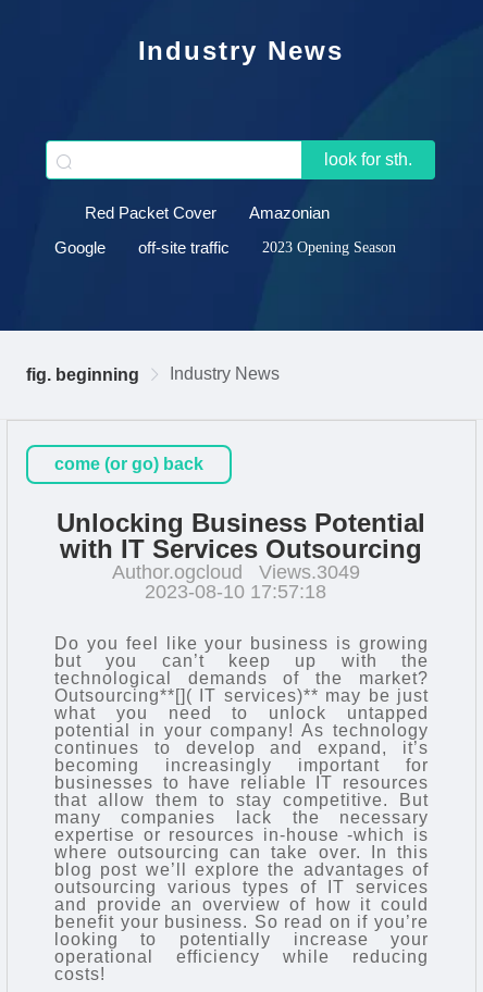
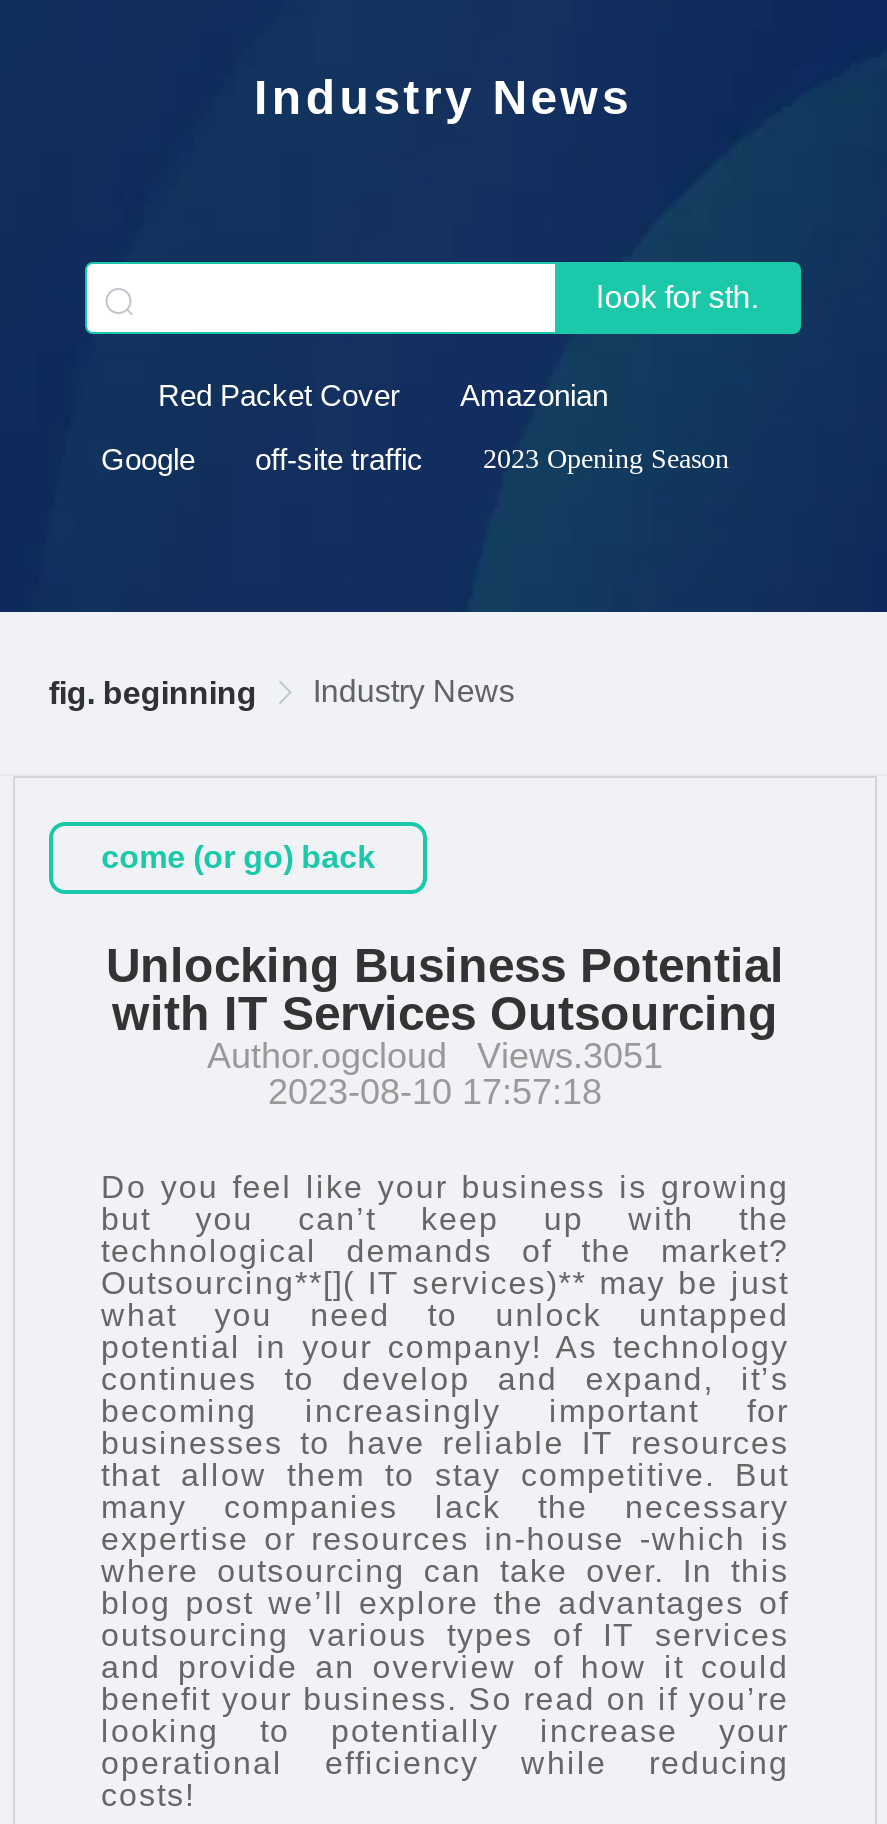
[112,561,360,583] Author.ogcloud Views.3049 -> [207,1036,663,1076] Author.ogcloud Views.3051

